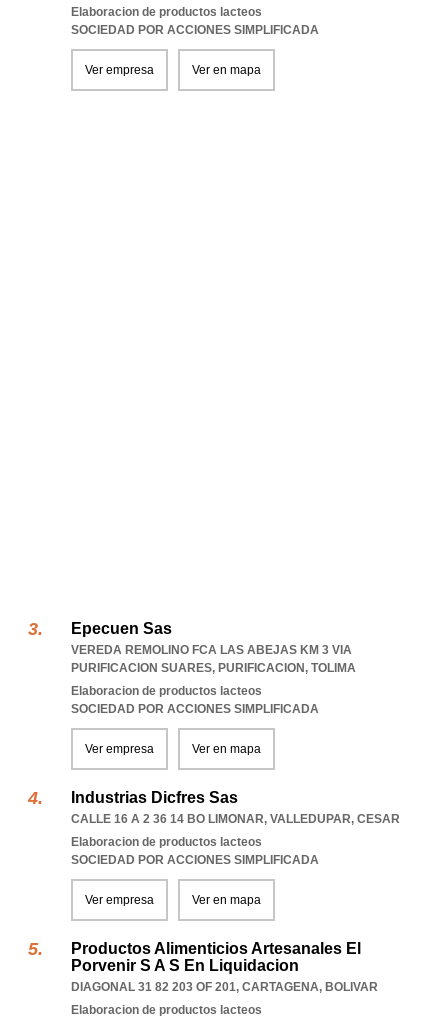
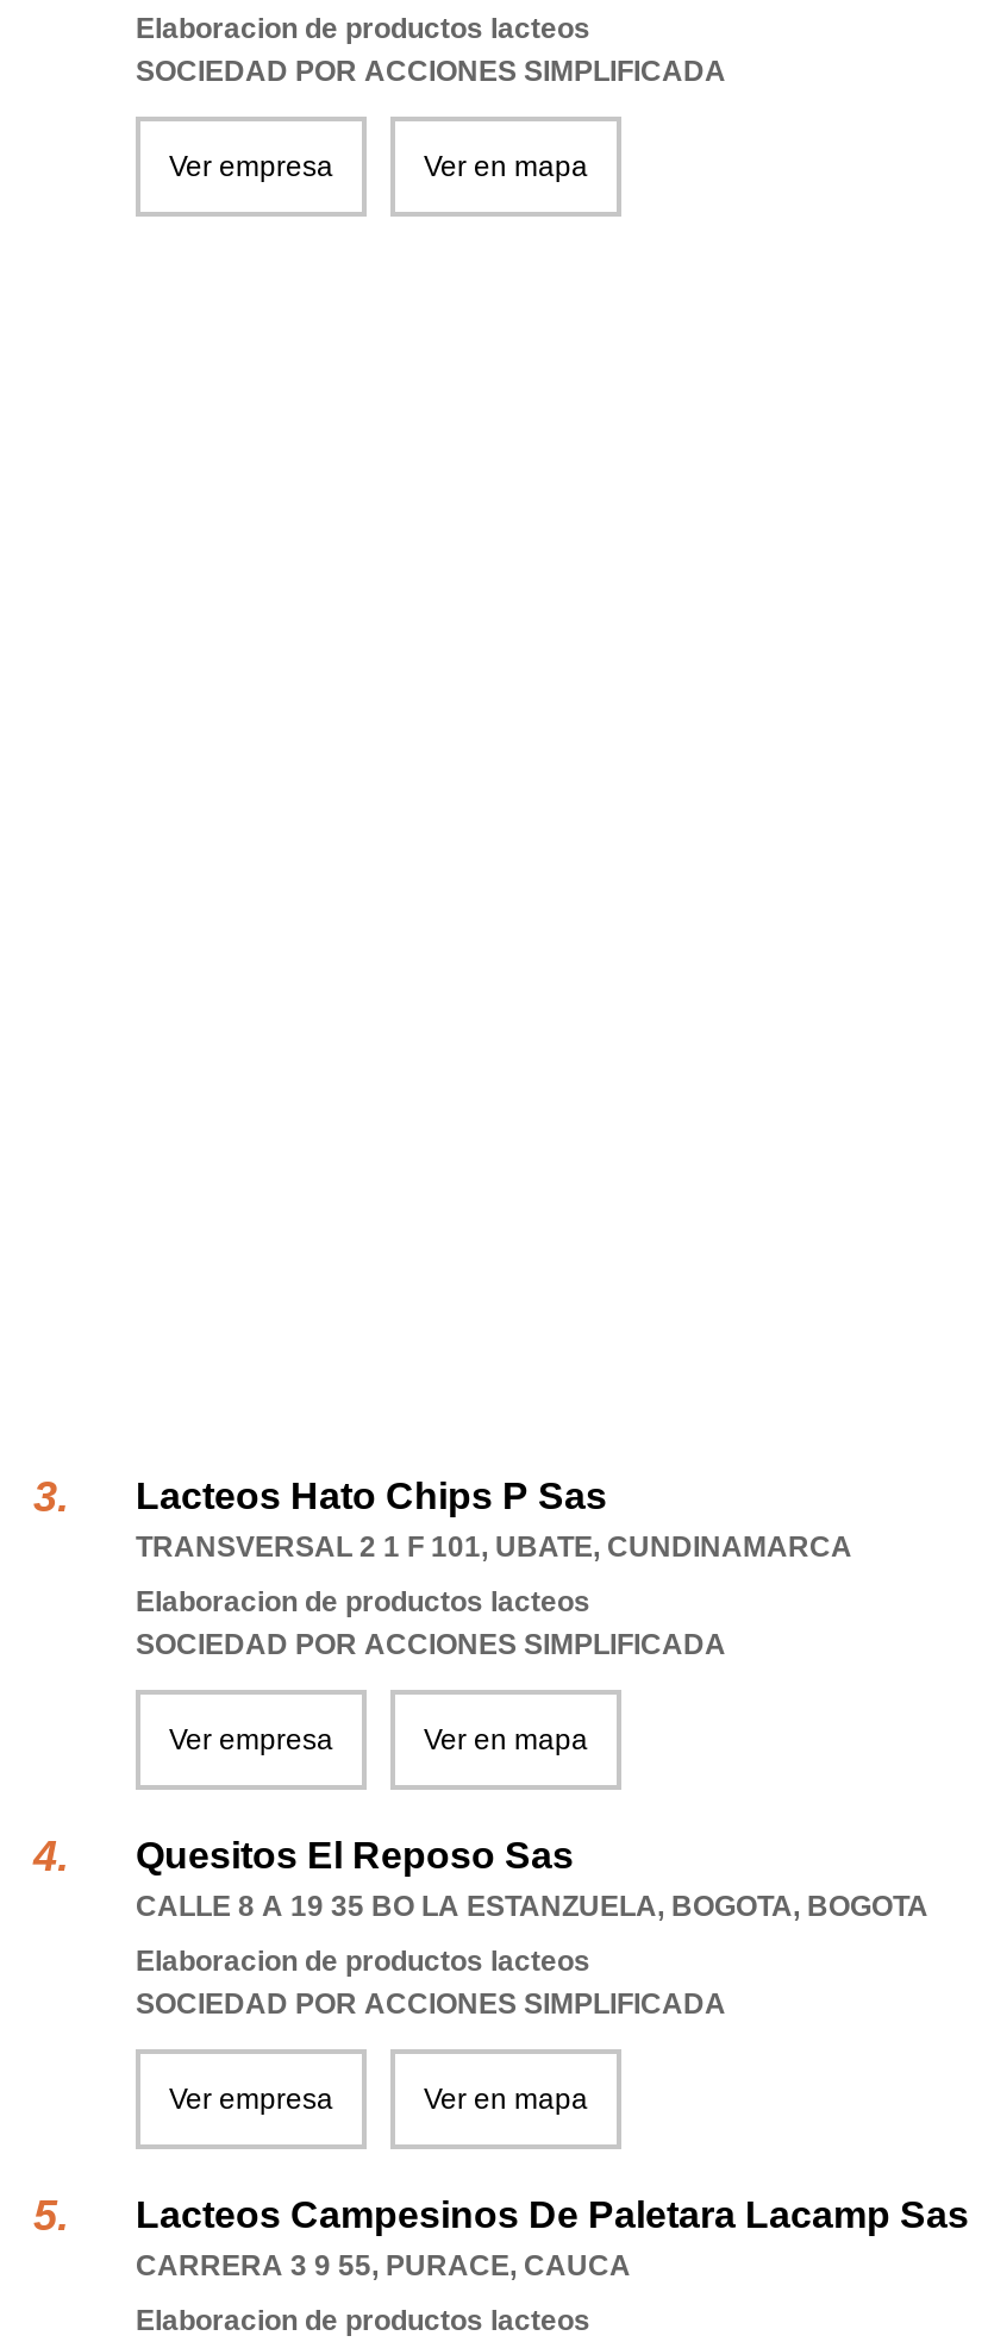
[71,620,356,675] Epecuen Sas | VEREDA REMOLINO FCA LAS ABEJAS KM 3 VIA | PURIFICACION SUARES, PURIFICACION, TOLIMA -> [136,1476,852,1564] Lacteos Hato Chips P Sas | TRANSVERSAL 2 1 F 101, UBATE, CUNDINAMARCA
[71,789,400,826] Industrias Dicfres Sas | CALLE 16 A 2 36 14 BO LIMONAR, VALLEDUPAR, CESAR -> [136,1835,928,1923] Quesitos El Reposo Sas | CALLE 8 A 19 35 BO LA ESTANZUELA, BOGOTA, BOGOTA
[71,940,378,994] Productos Alimenticios Artesanales El | Porvenir S A S En Liquidacion | DIAGONAL 31 82 203 OF 201, CARTAGENA, BOLIVAR -> [136,2194,969,2282] Lacteos Campesinos De Paletara Lacamp Sas | CARRERA 3 9 55, PURACE, CAUCA

